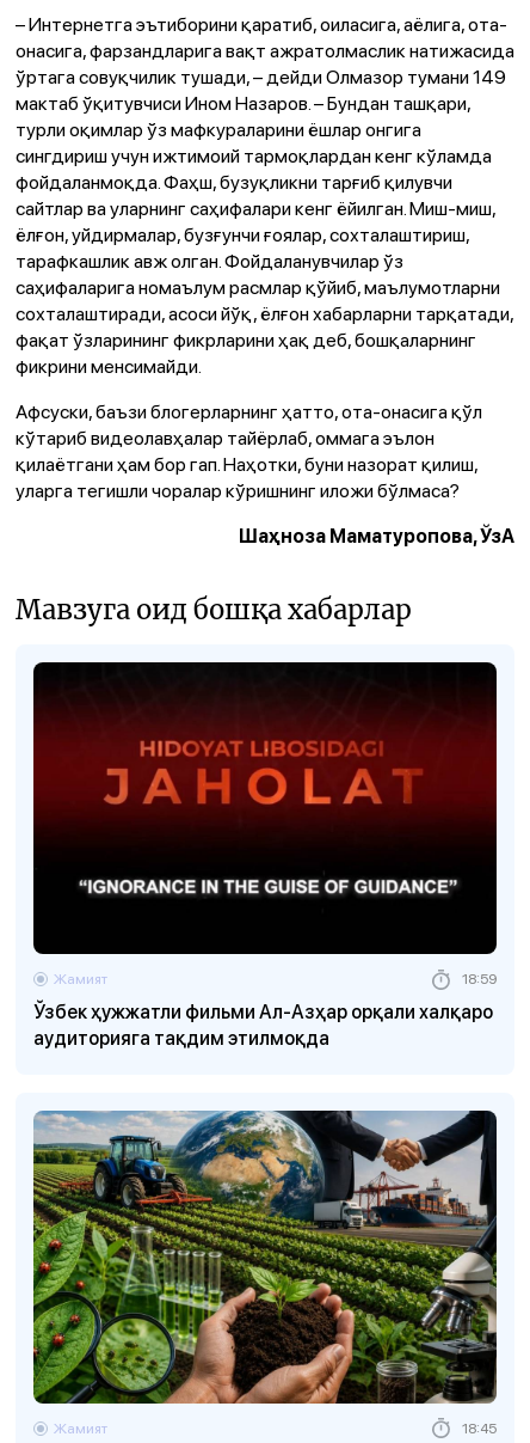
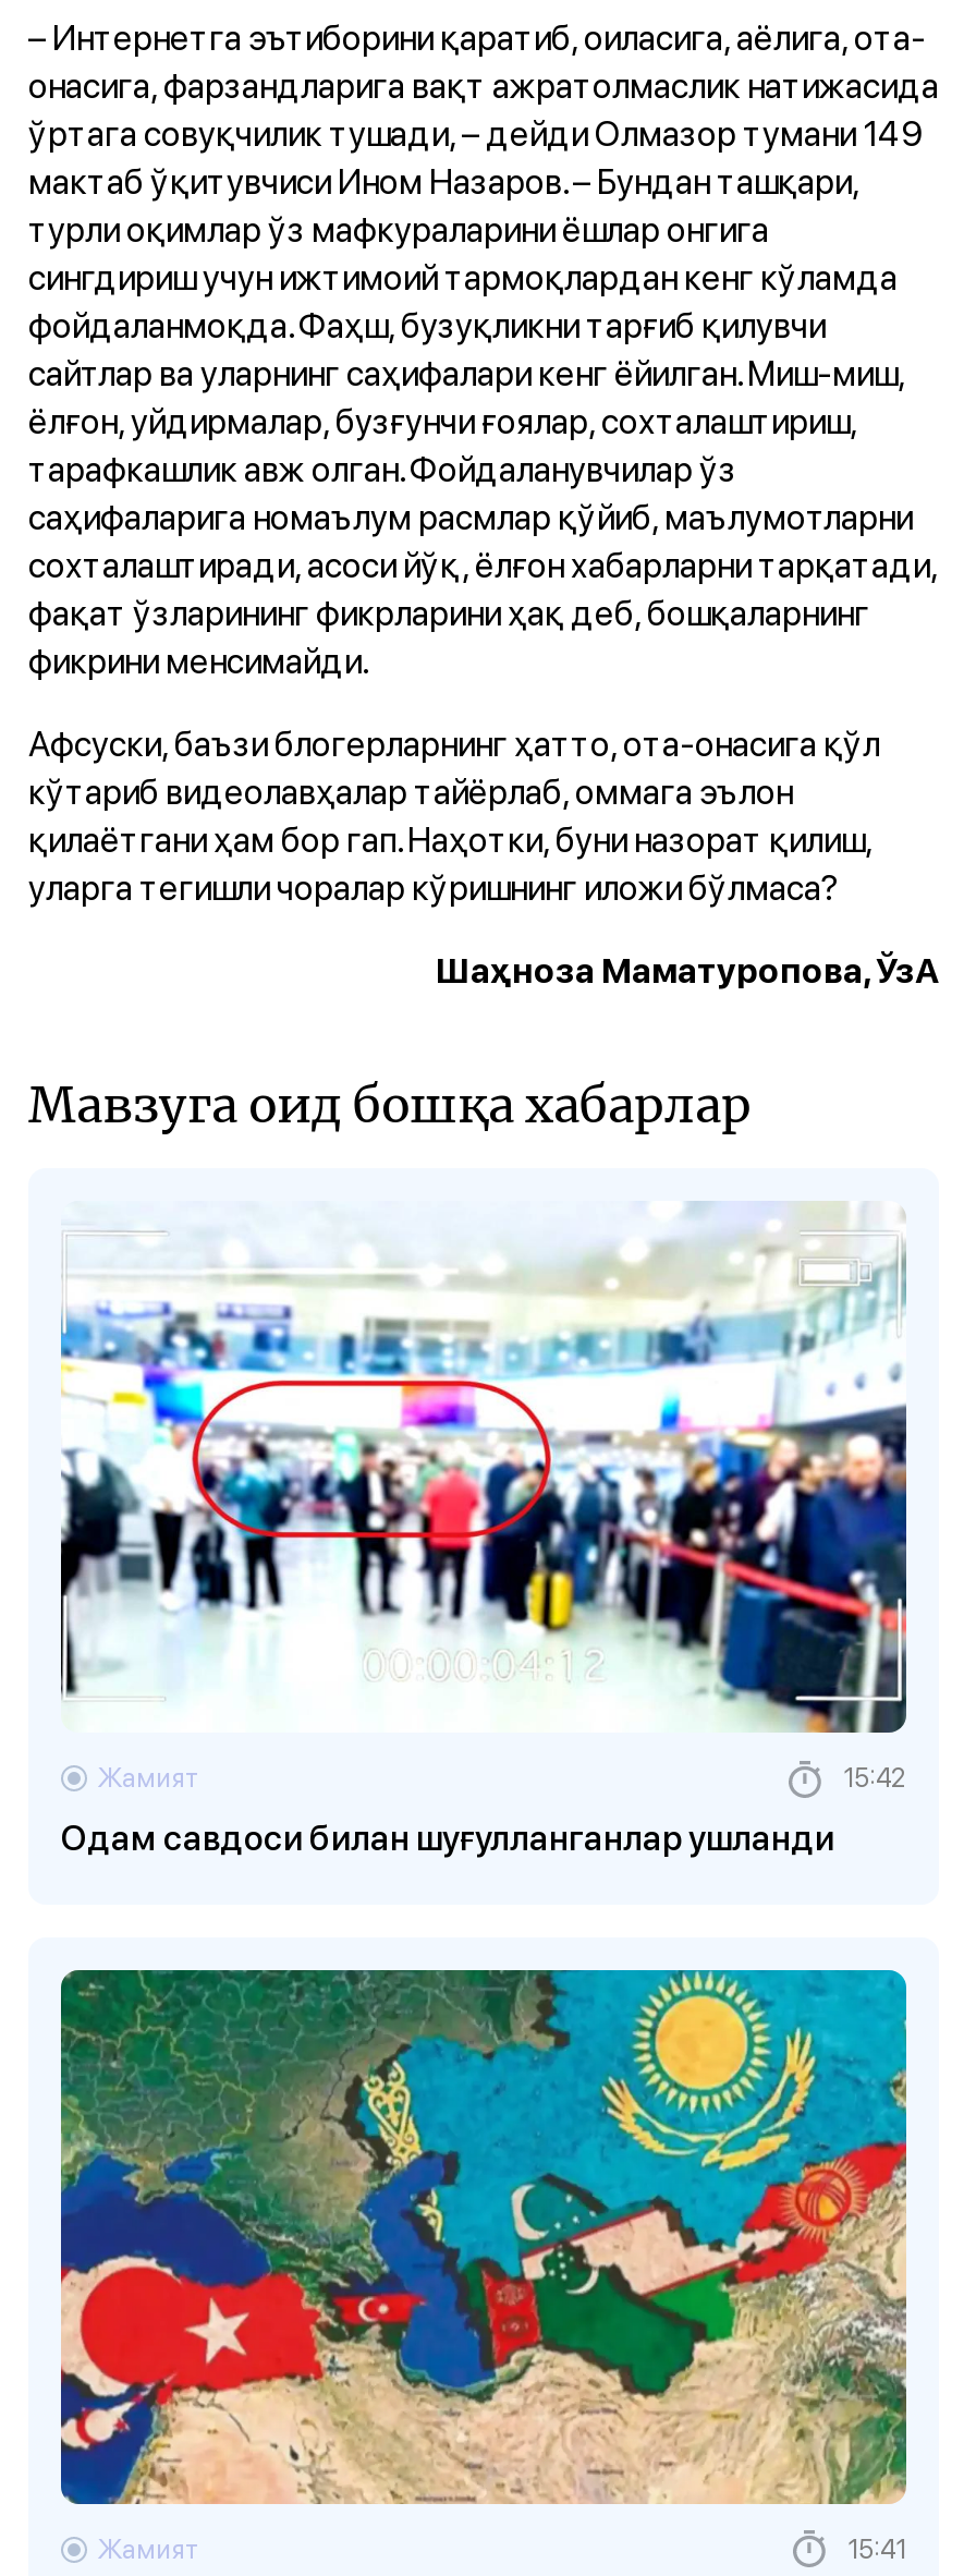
[32,661,498,989] [image] | 18:59 -> [59,1201,908,1796] [image] | 15:42
[33,999,493,1051] Ўзбек ҳужжатли фильми Ал-Азҳар орқали халқаро | аудиторияга тақдим этилмоқда -> [61,1814,834,1862] Одам савдоси билан шуғулланганлар ушланди
[32,1109,498,1438] [image] | 18:45 -> [59,1968,908,2567] [image] | 15:41

